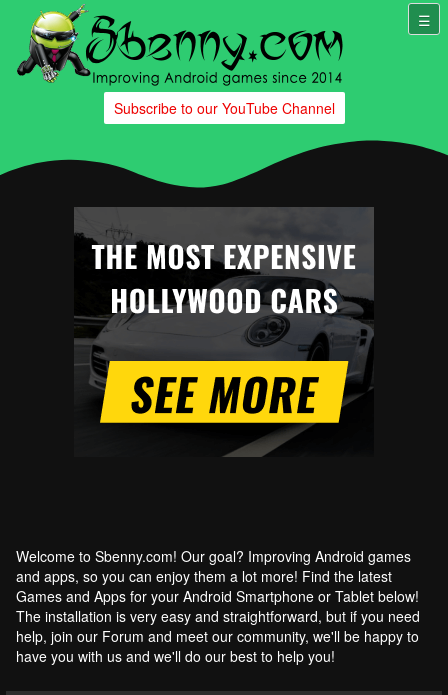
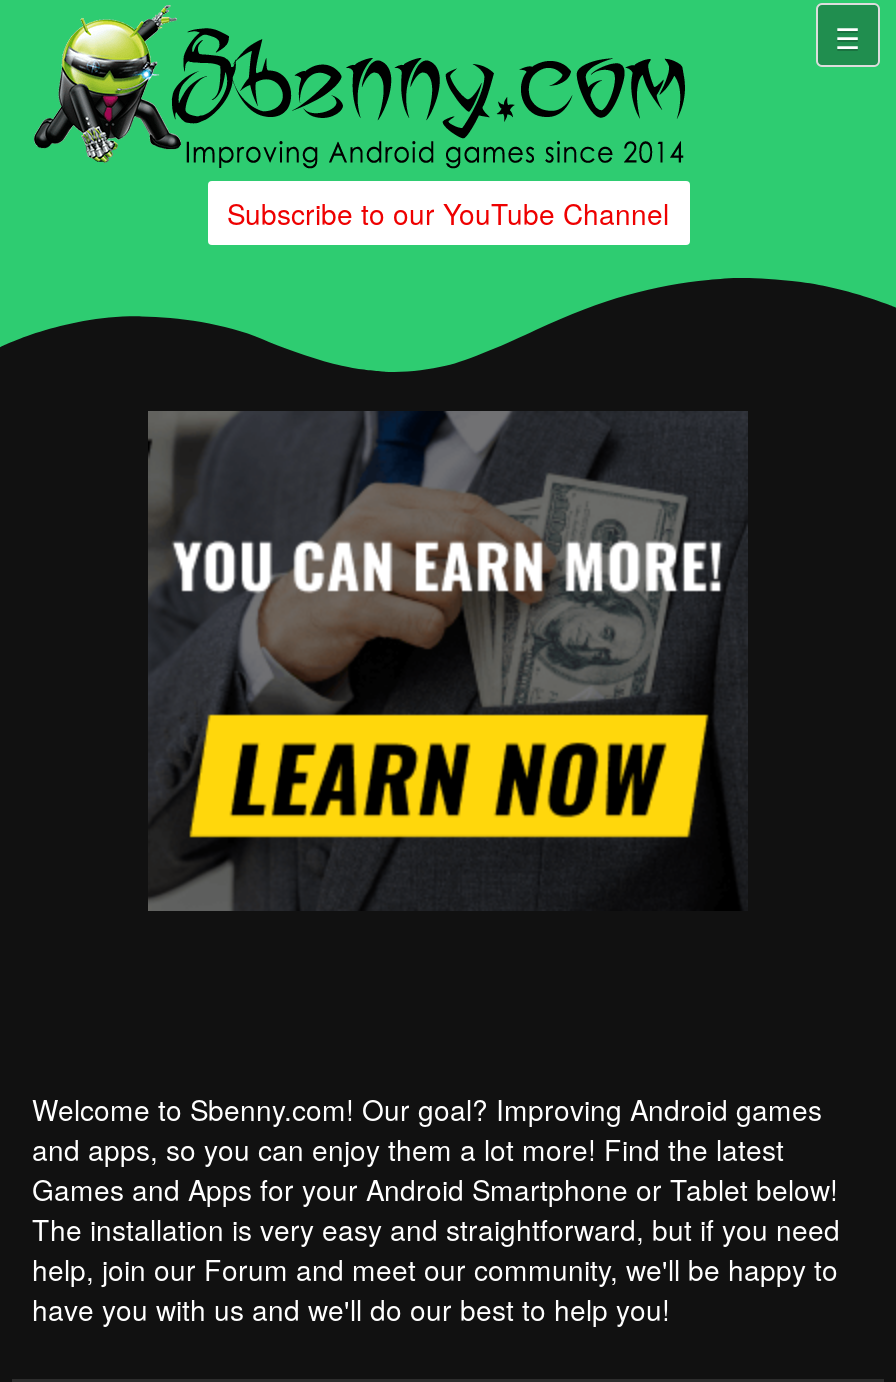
[74,207,373,456] [image] -> [148,413,746,911] [image]

